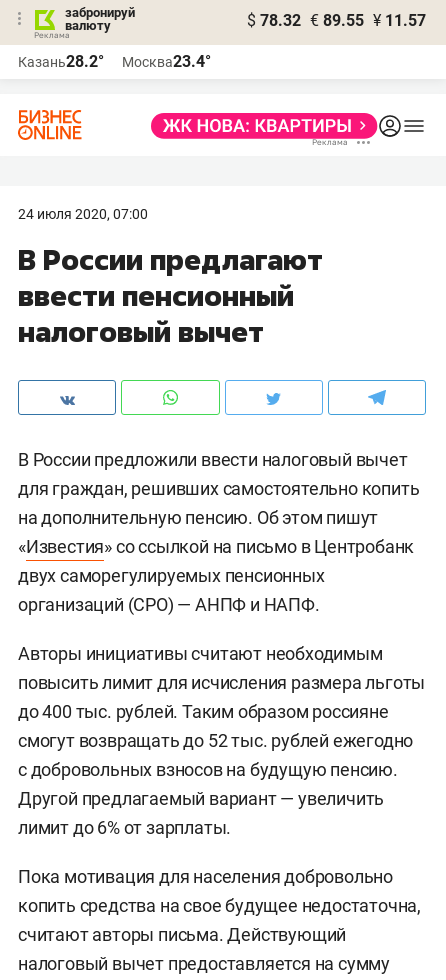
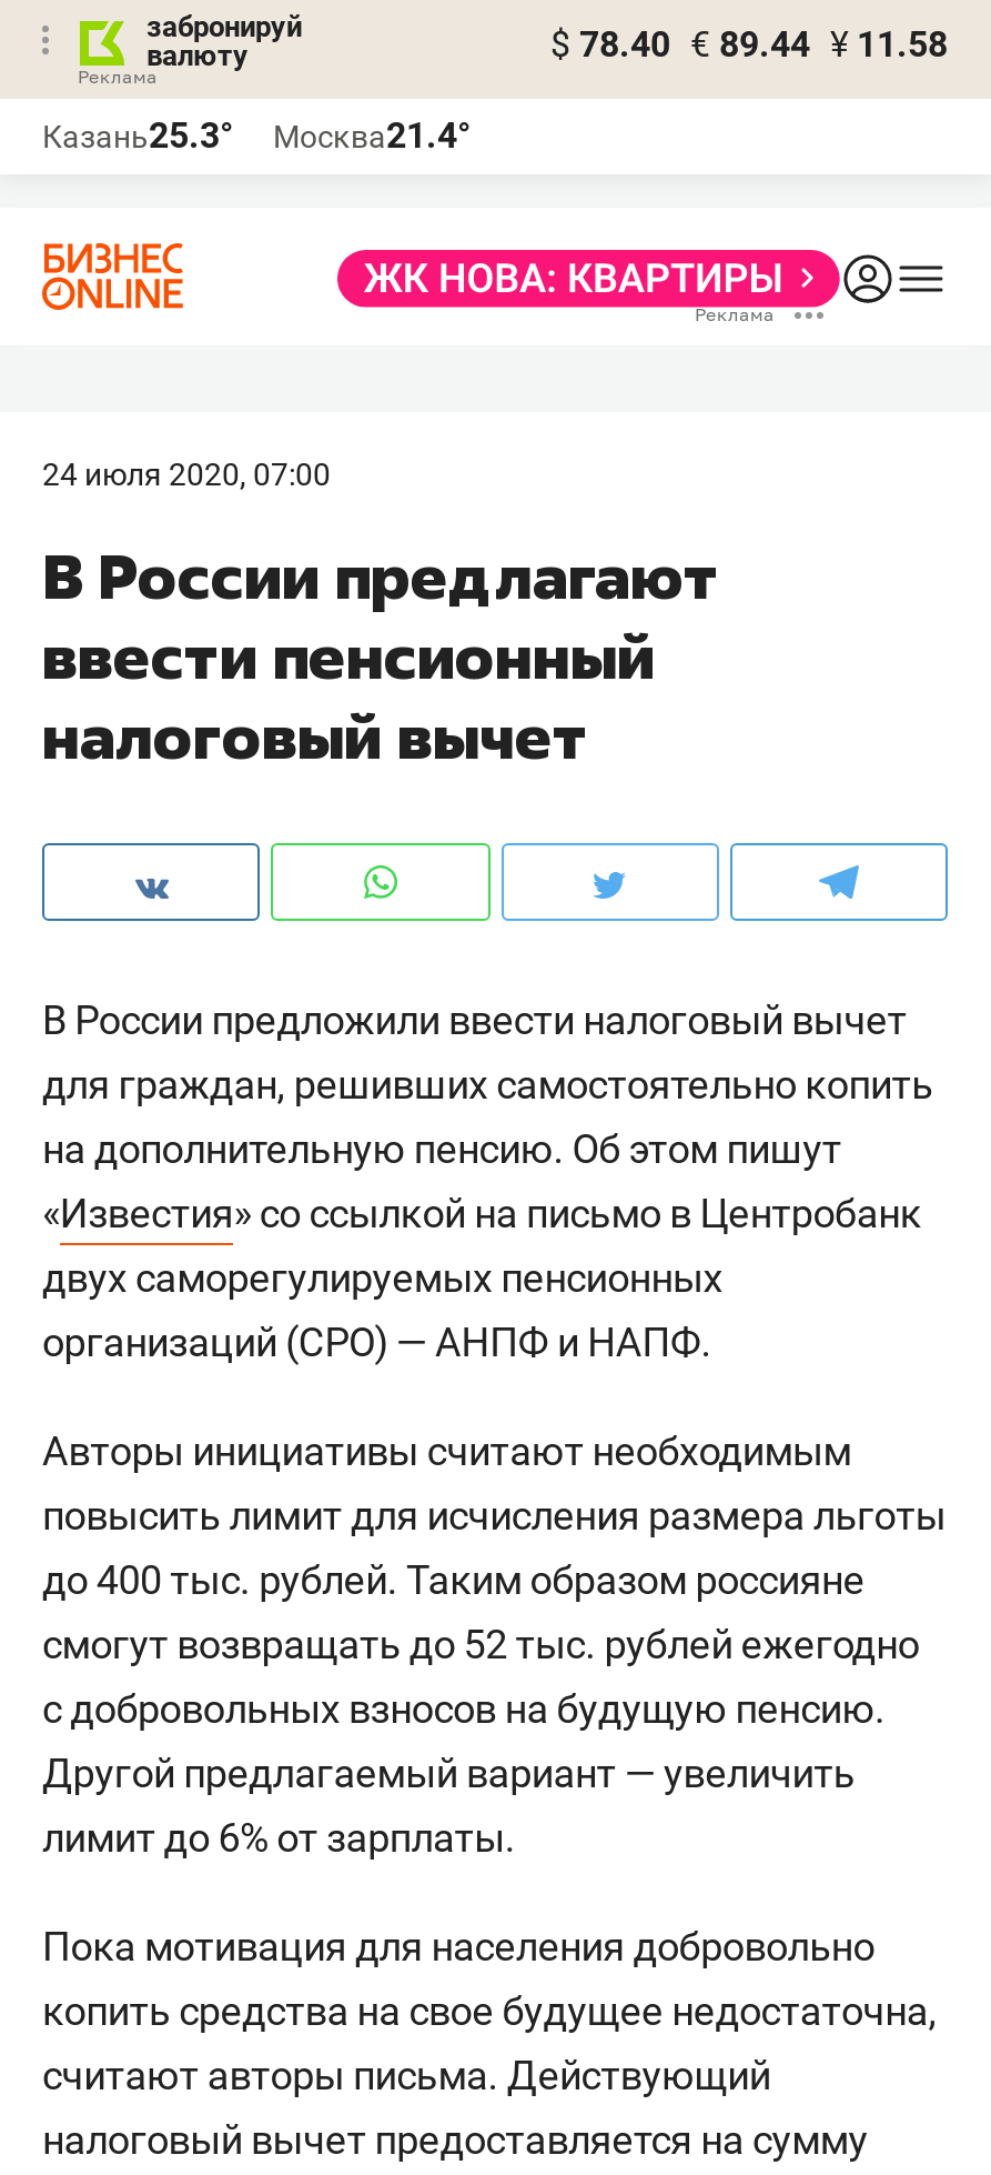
[247,11,426,30] $ 78.32 € 89.55 ¥ 11.57 -> [550,23,948,66] $ 78.40 € 89.44 ¥ 11.58
[18,52,104,71] Казань28.2° -> [42,114,233,157] Казань25.3°
[122,52,211,71] Москва23.4° -> [273,114,471,157] Москва21.4°

